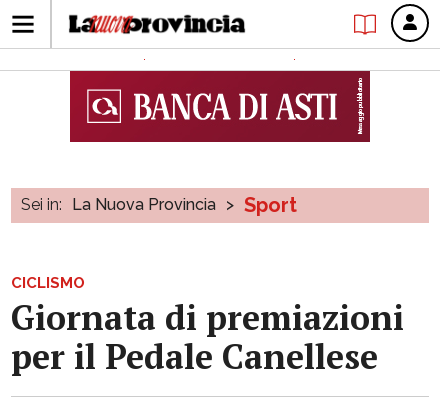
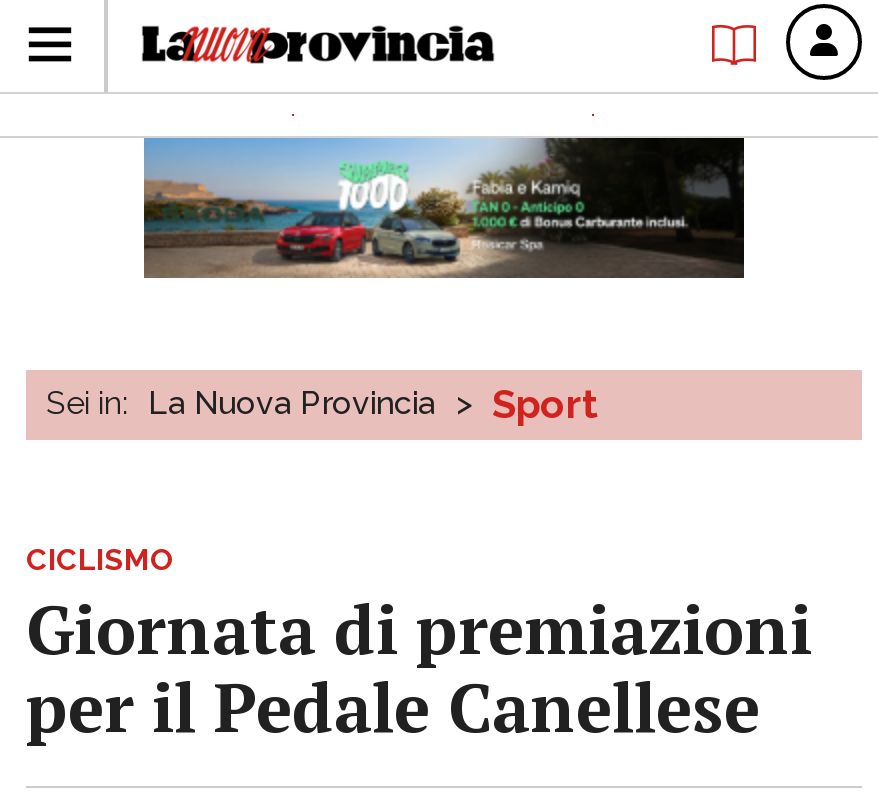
[69,70,371,143] [image] -> [142,136,746,280] [image]

